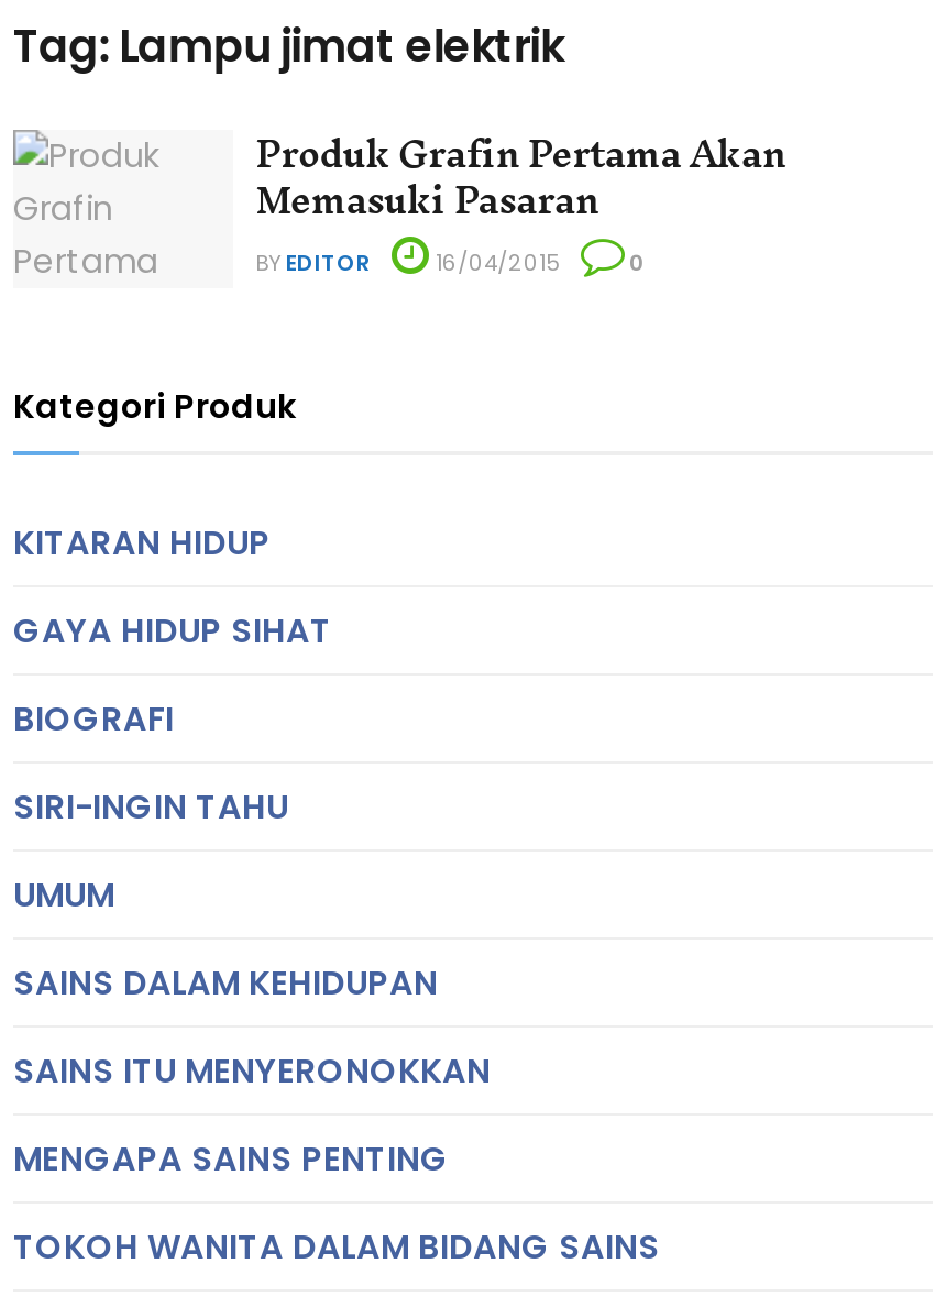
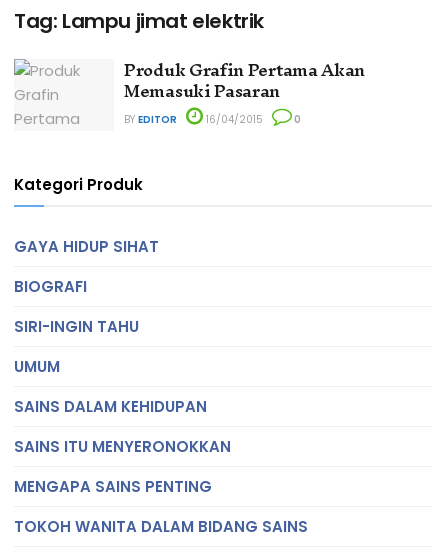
[13,519,271,565] KITARAN HIDUP -> none

